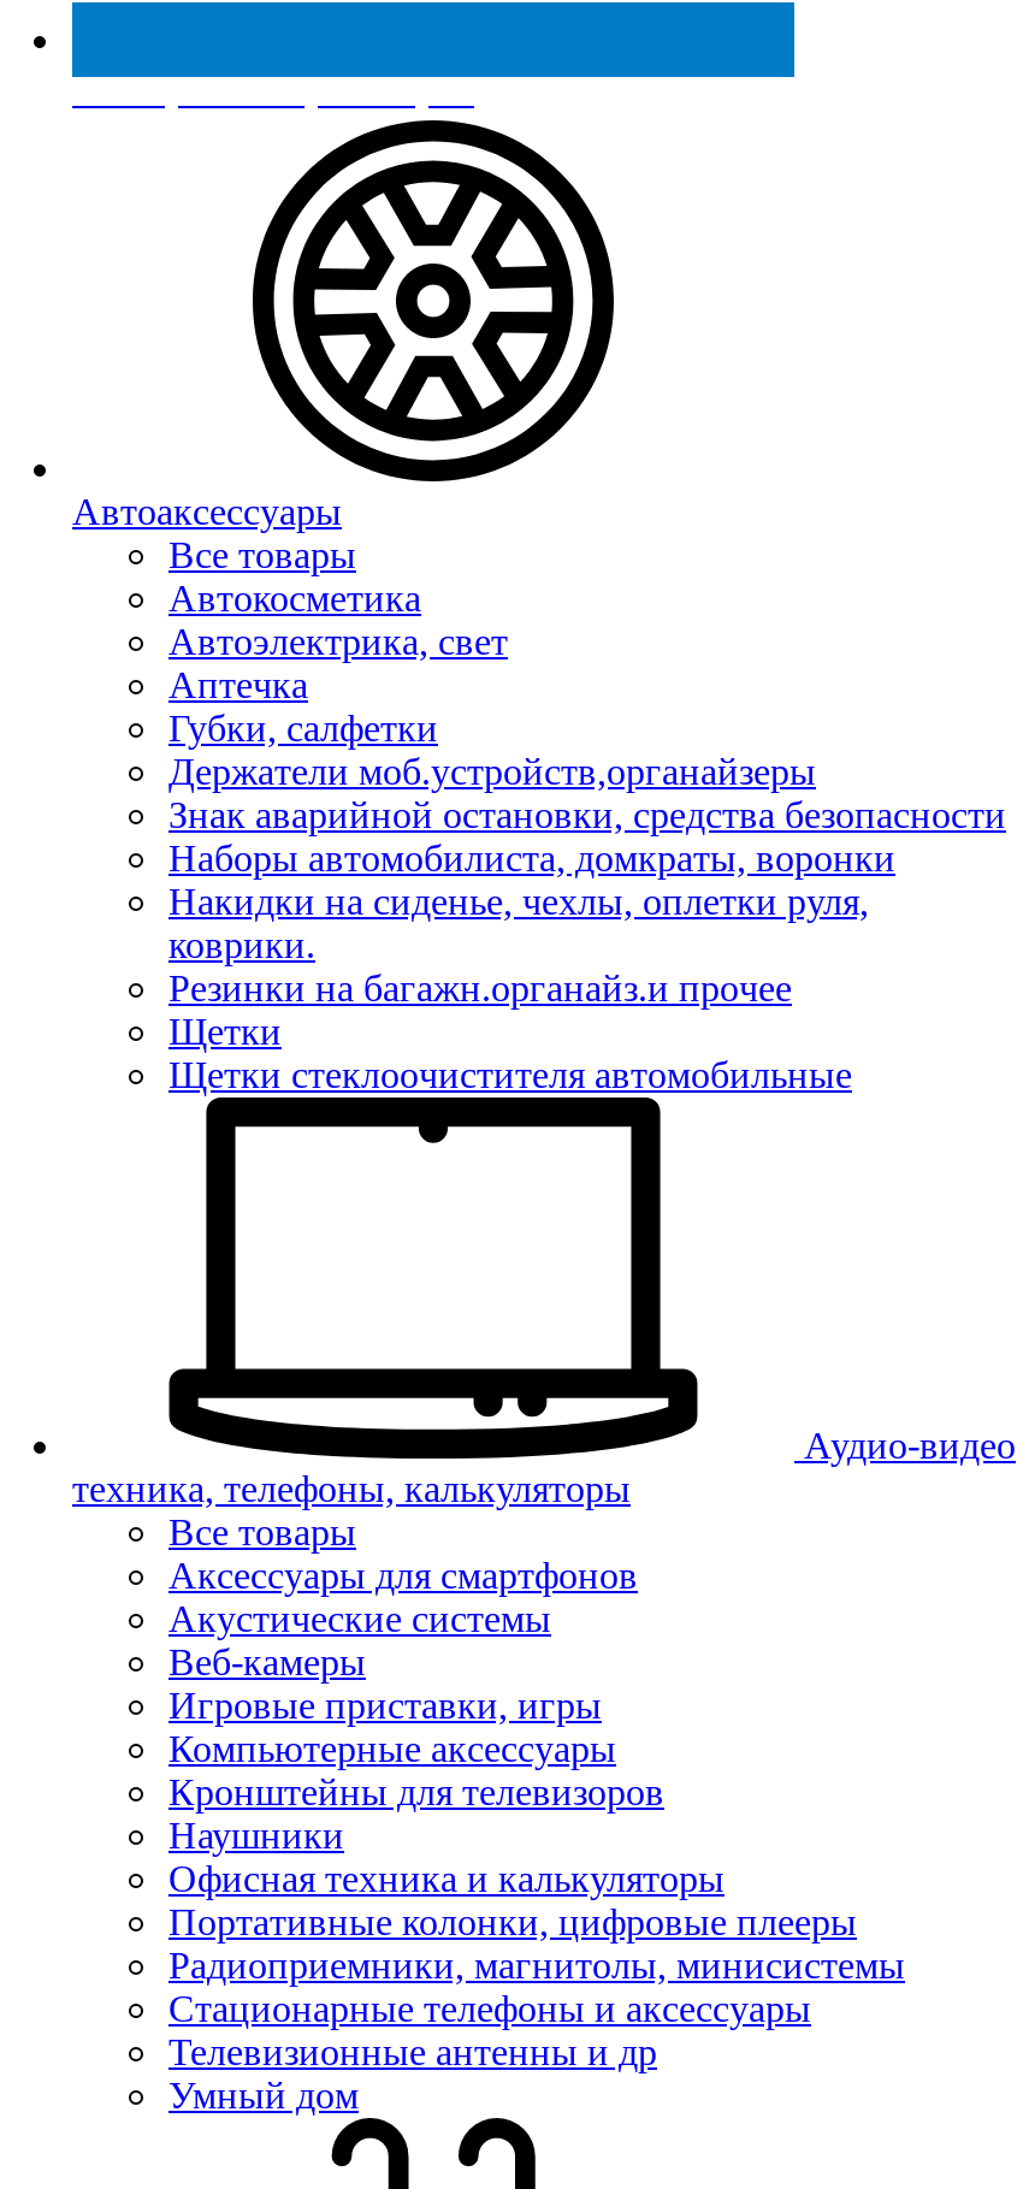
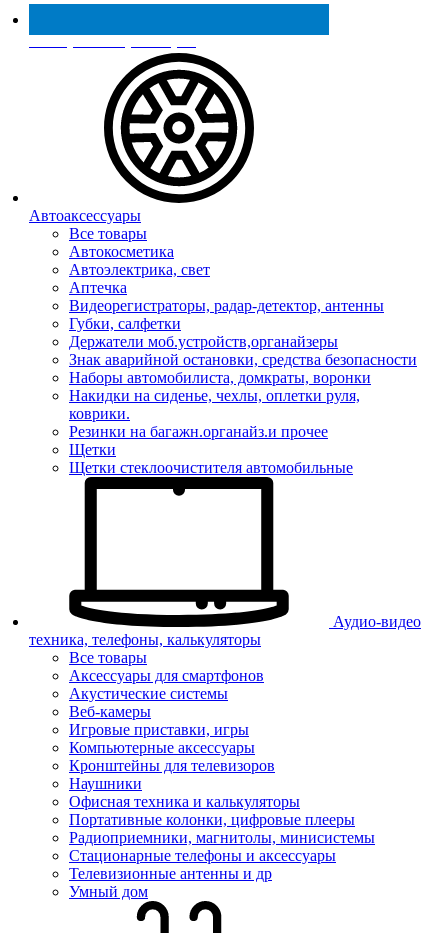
none -> [69,297,384,314] Видеорегистраторы, радар-детектор, антенны

